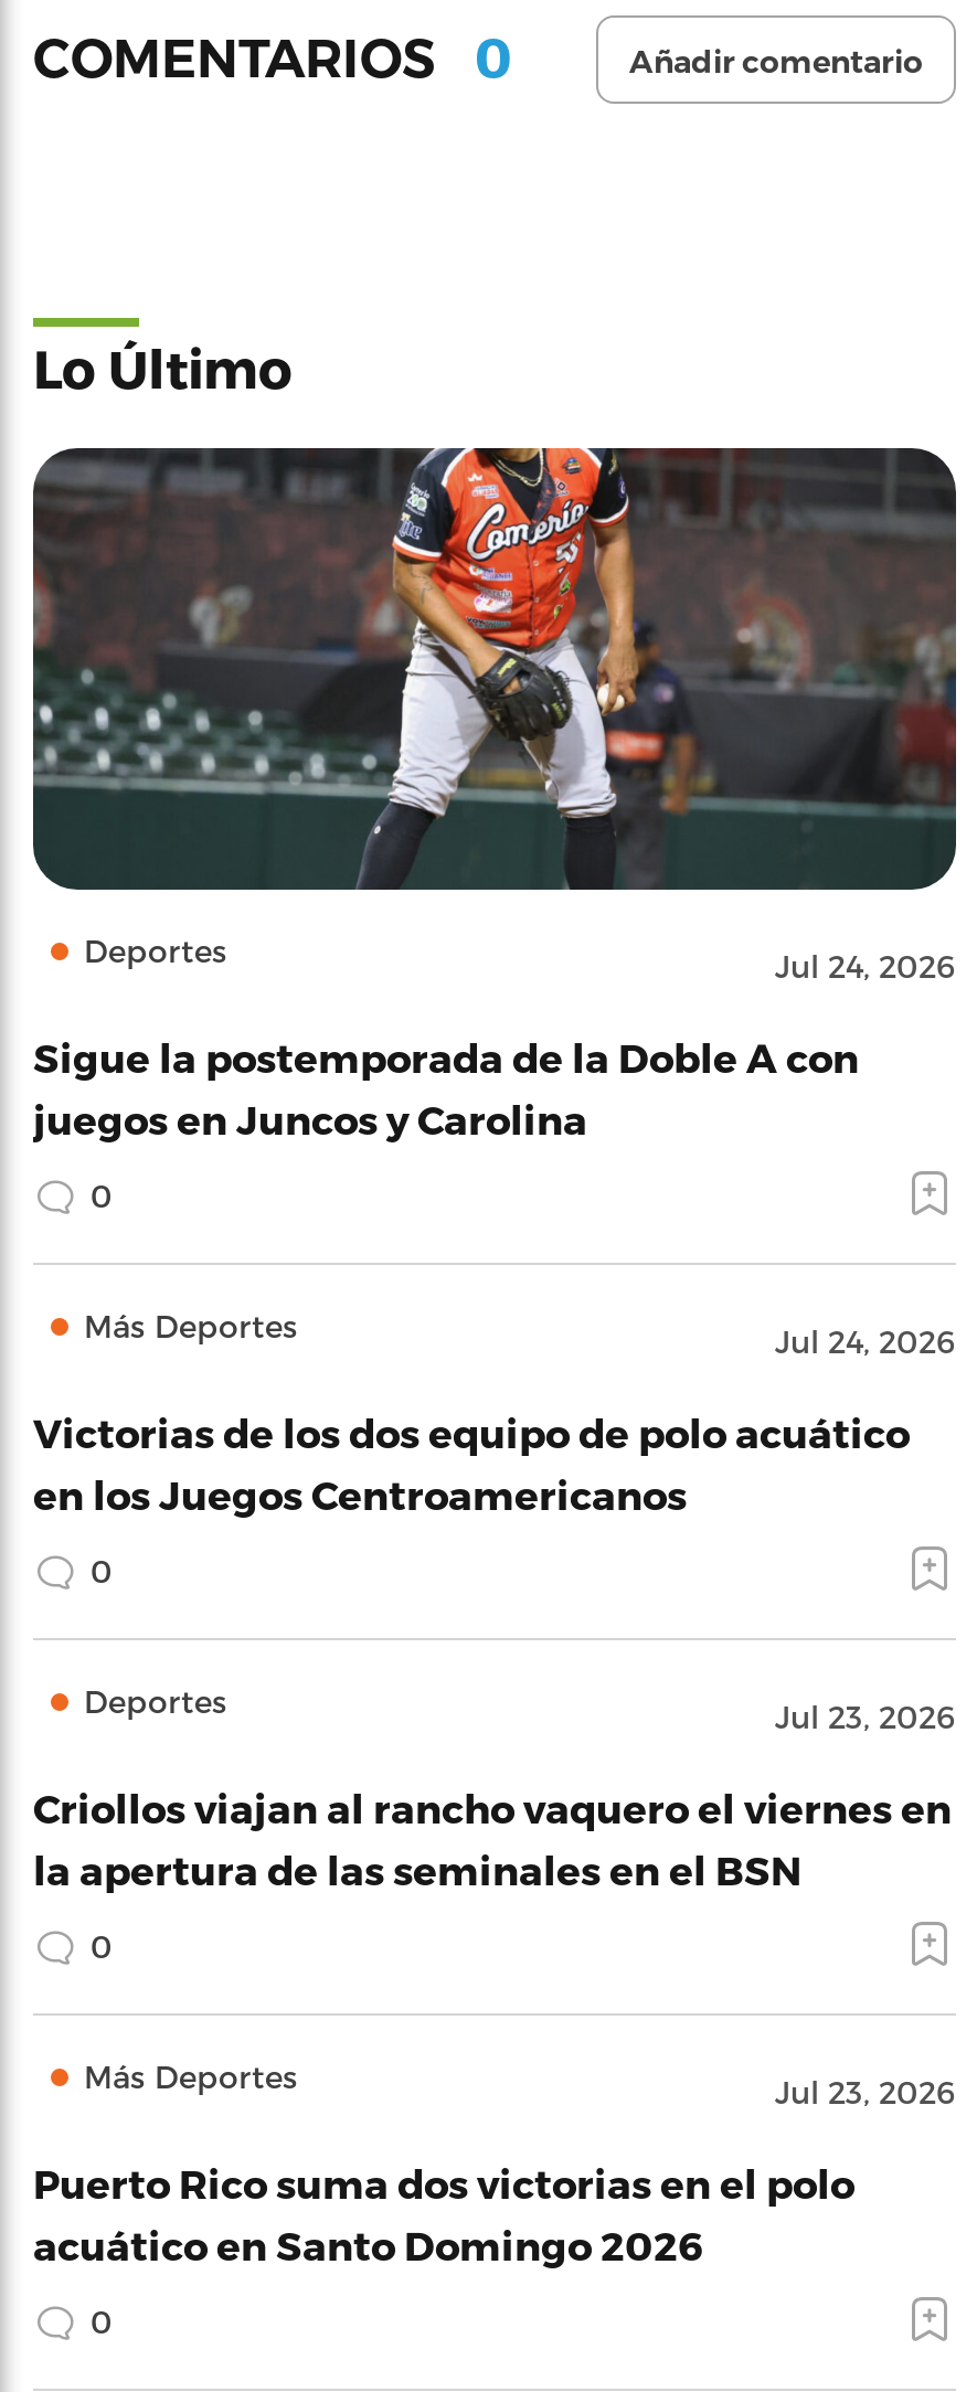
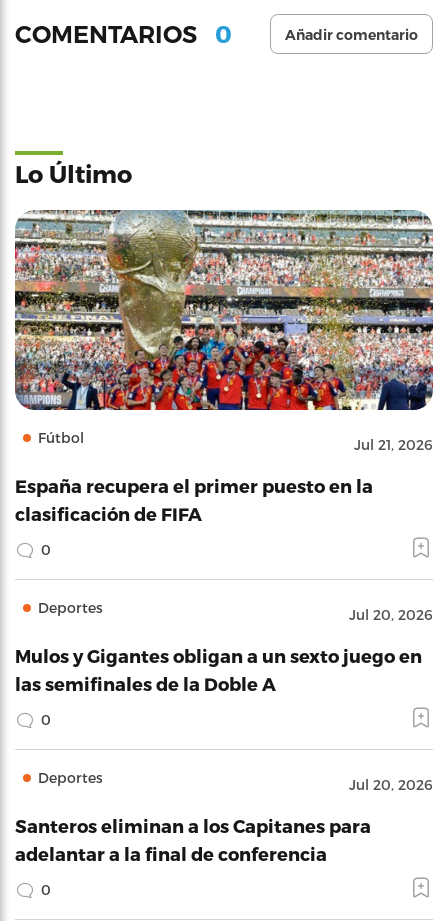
[31,445,958,1516] [image] | Deportes | Jul 24, 2026 | Sigue la postemporada de la Doble A con | juegos en Juncos y Carolina | 0 | Más Deportes | Jul 24, 2026 | Victorias de los dos equipo de polo acuático | en los Juegos Centroamericanos -> [14,209,434,524] [image] | Fútbol | Jul 21, 2026 | España recupera el primer puesto en la | clasificación de FIFA
[775,1697,956,1734] Jul 23, 2026 -> [349,606,433,623] Jul 20, 2026
[33,1783,952,1891] Criollos viajan al rancho vaquero el viernes en | la apertura de las seminales en el BSN -> [15,645,422,694] Mulos y Gigantes obligan a un sexto juego en | las semifinales de la Doble A
[84,2056,956,2109] Más Deportes | Jul 23, 2026 -> [38,769,433,793] Deportes | Jul 20, 2026
[33,2158,854,2266] Puerto Rico suma dos victorias en el polo | acuático en Santo Domingo 2026 -> [15,815,371,864] Santeros eliminan a los Capitanes para | adelantar a la final de conferencia

